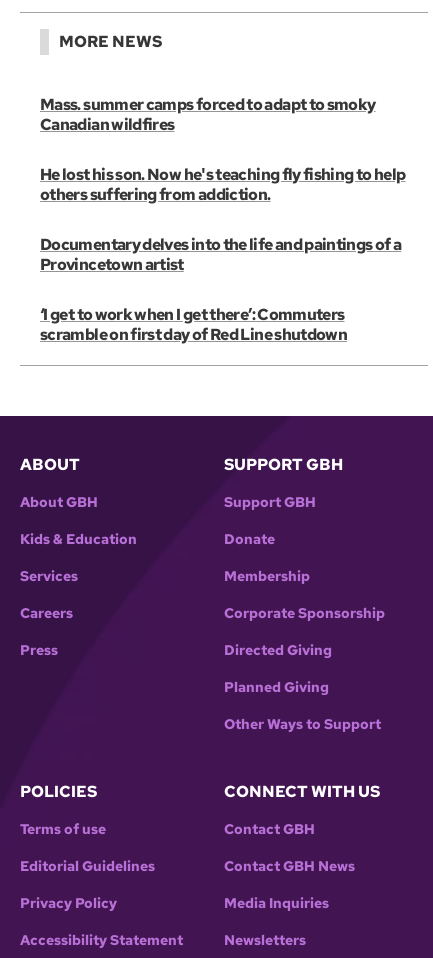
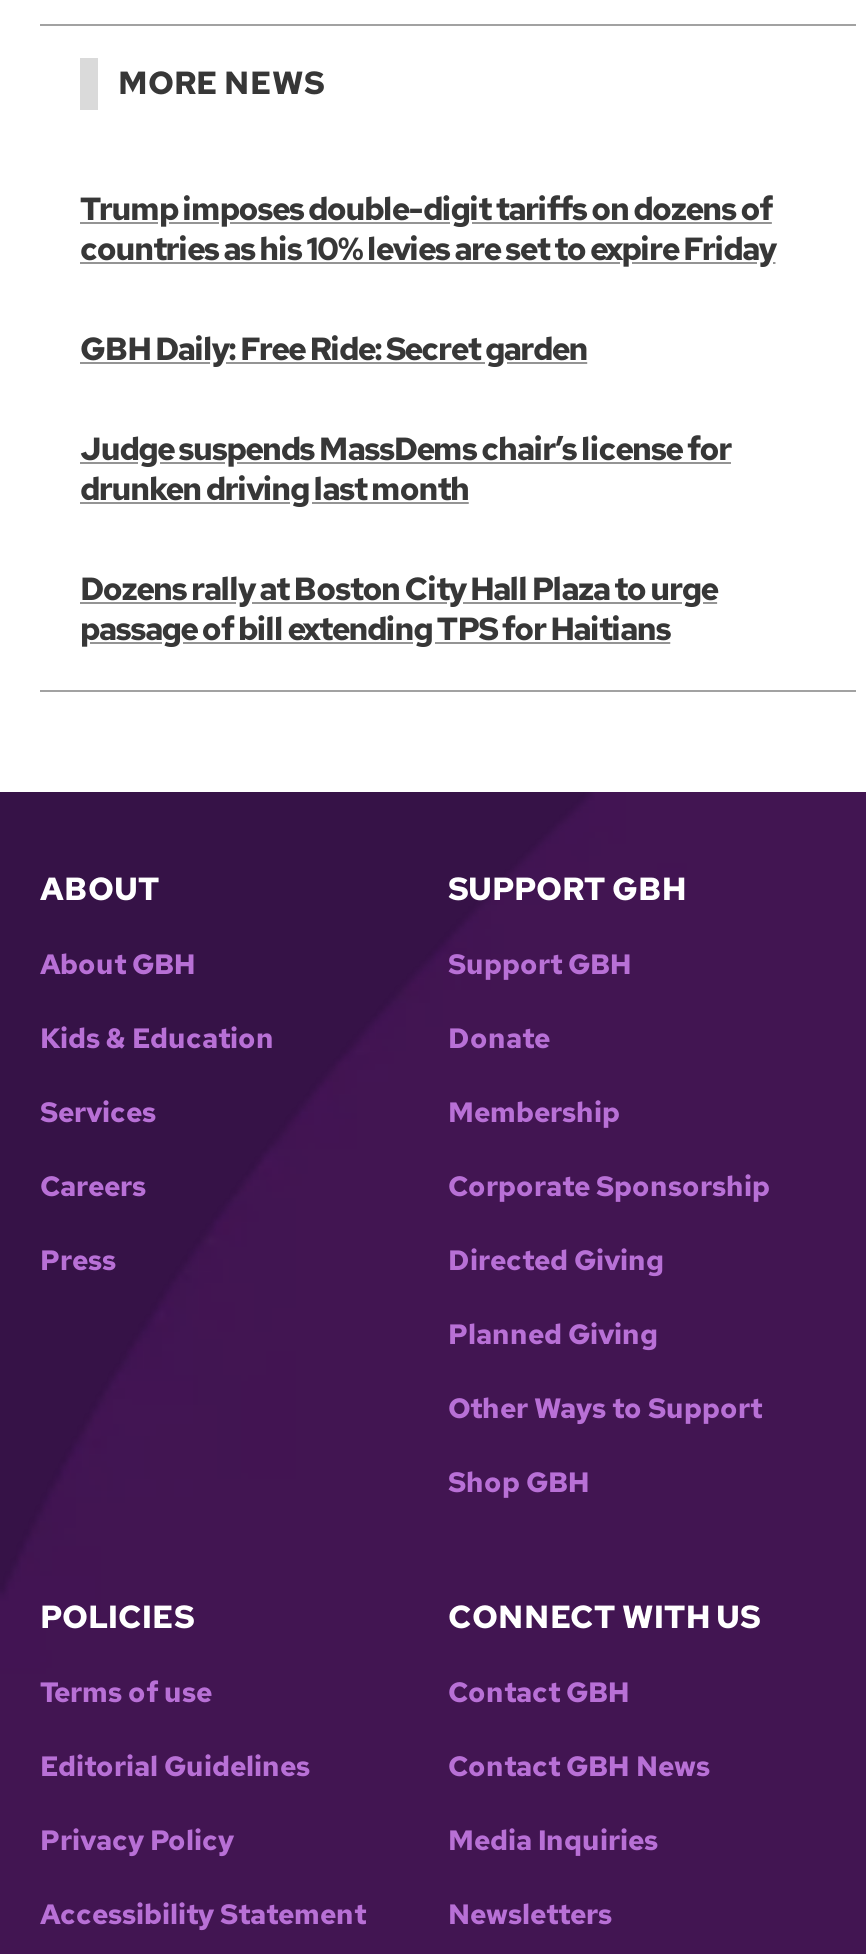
[40,94,375,135] Mass. summer camps forced to adapt to smoky | Canadian wildfires -> [80,188,775,270] Trump imposes double-digit tariffs on dozens of | countries as his 10% levies are set to expire Friday
[40,164,405,205] He lost his son. Now he's teaching fly fishing to help | others suffering from addiction. -> [80,328,587,370] GBH Daily: Free Ride: Secret garden
[40,234,401,275] Documentary delves into the life and paintings of a | Provincetown artist -> [80,428,731,510] Judge suspends MassDems chair’s license for | drunken driving last month
[40,304,347,345] ‘I get to work when I get there’: Commuters | scramble on first day of Red Line shutdown -> [80,568,717,650] Dozens rally at Boston City Hall Plaza to urge | passage of bill extending TPS for Haitians
moved [20,454,385,733] -> [40,868,770,1426]: ABOUT | About GBH | Kids & Education | ... | Planned Giving | Other Ways to Support
none -> [448,1464,590,1500] Shop GBH

